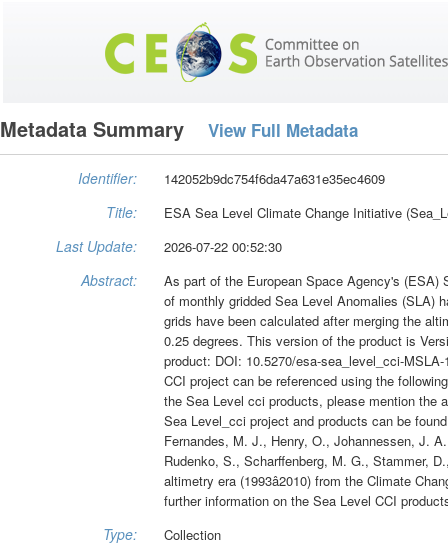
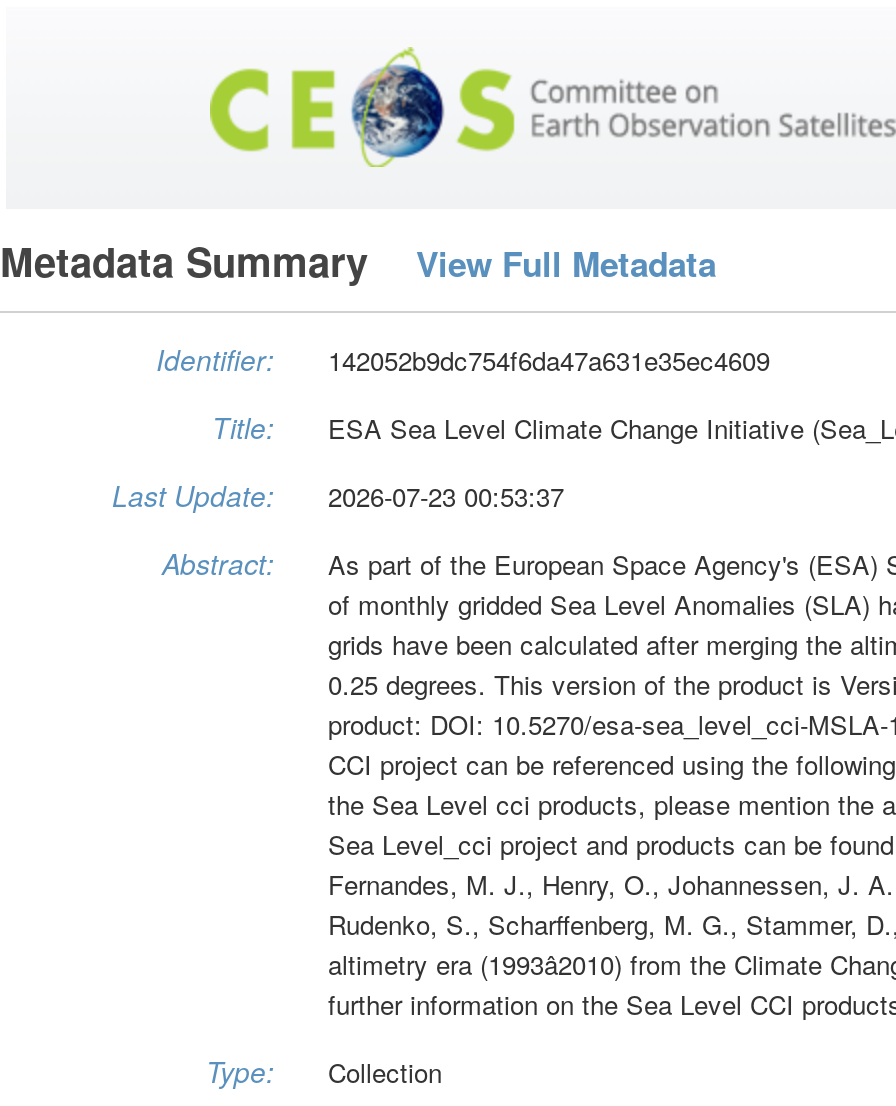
[56,236,282,256] Last Update: 2026-07-22 00:52:30 -> [112,475,564,515] Last Update: 2026-07-23 00:53:37

